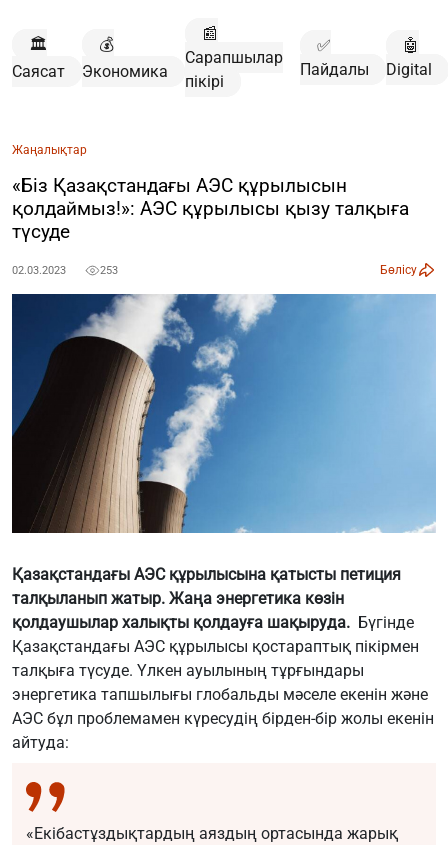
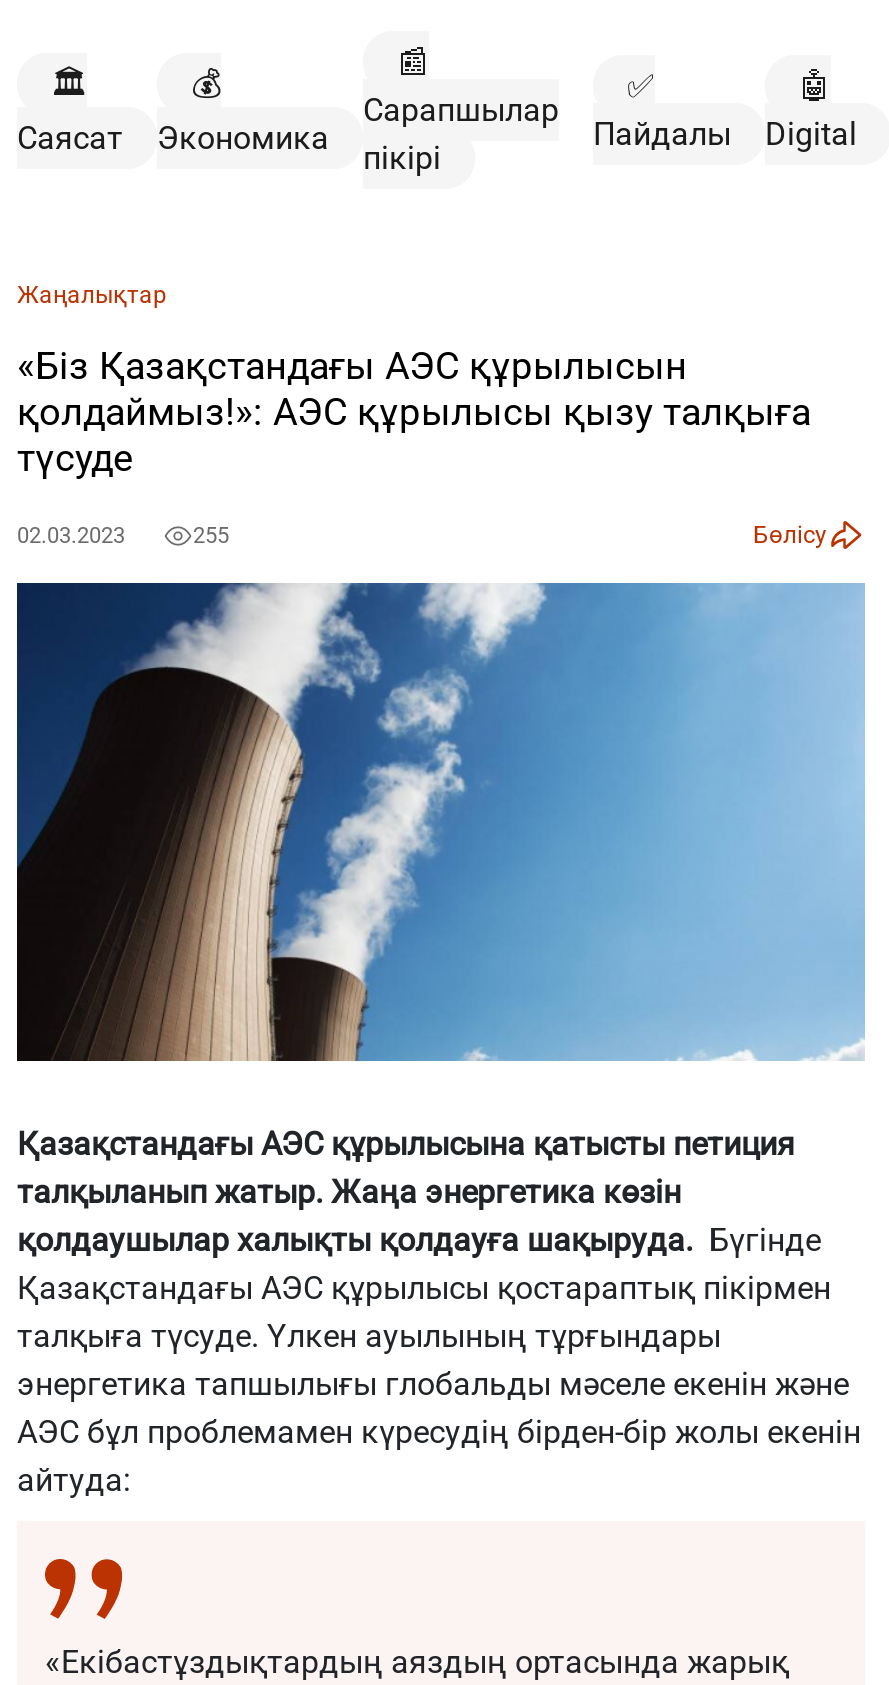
[100,263,118,276] 253 -> [193,522,229,548] 255

